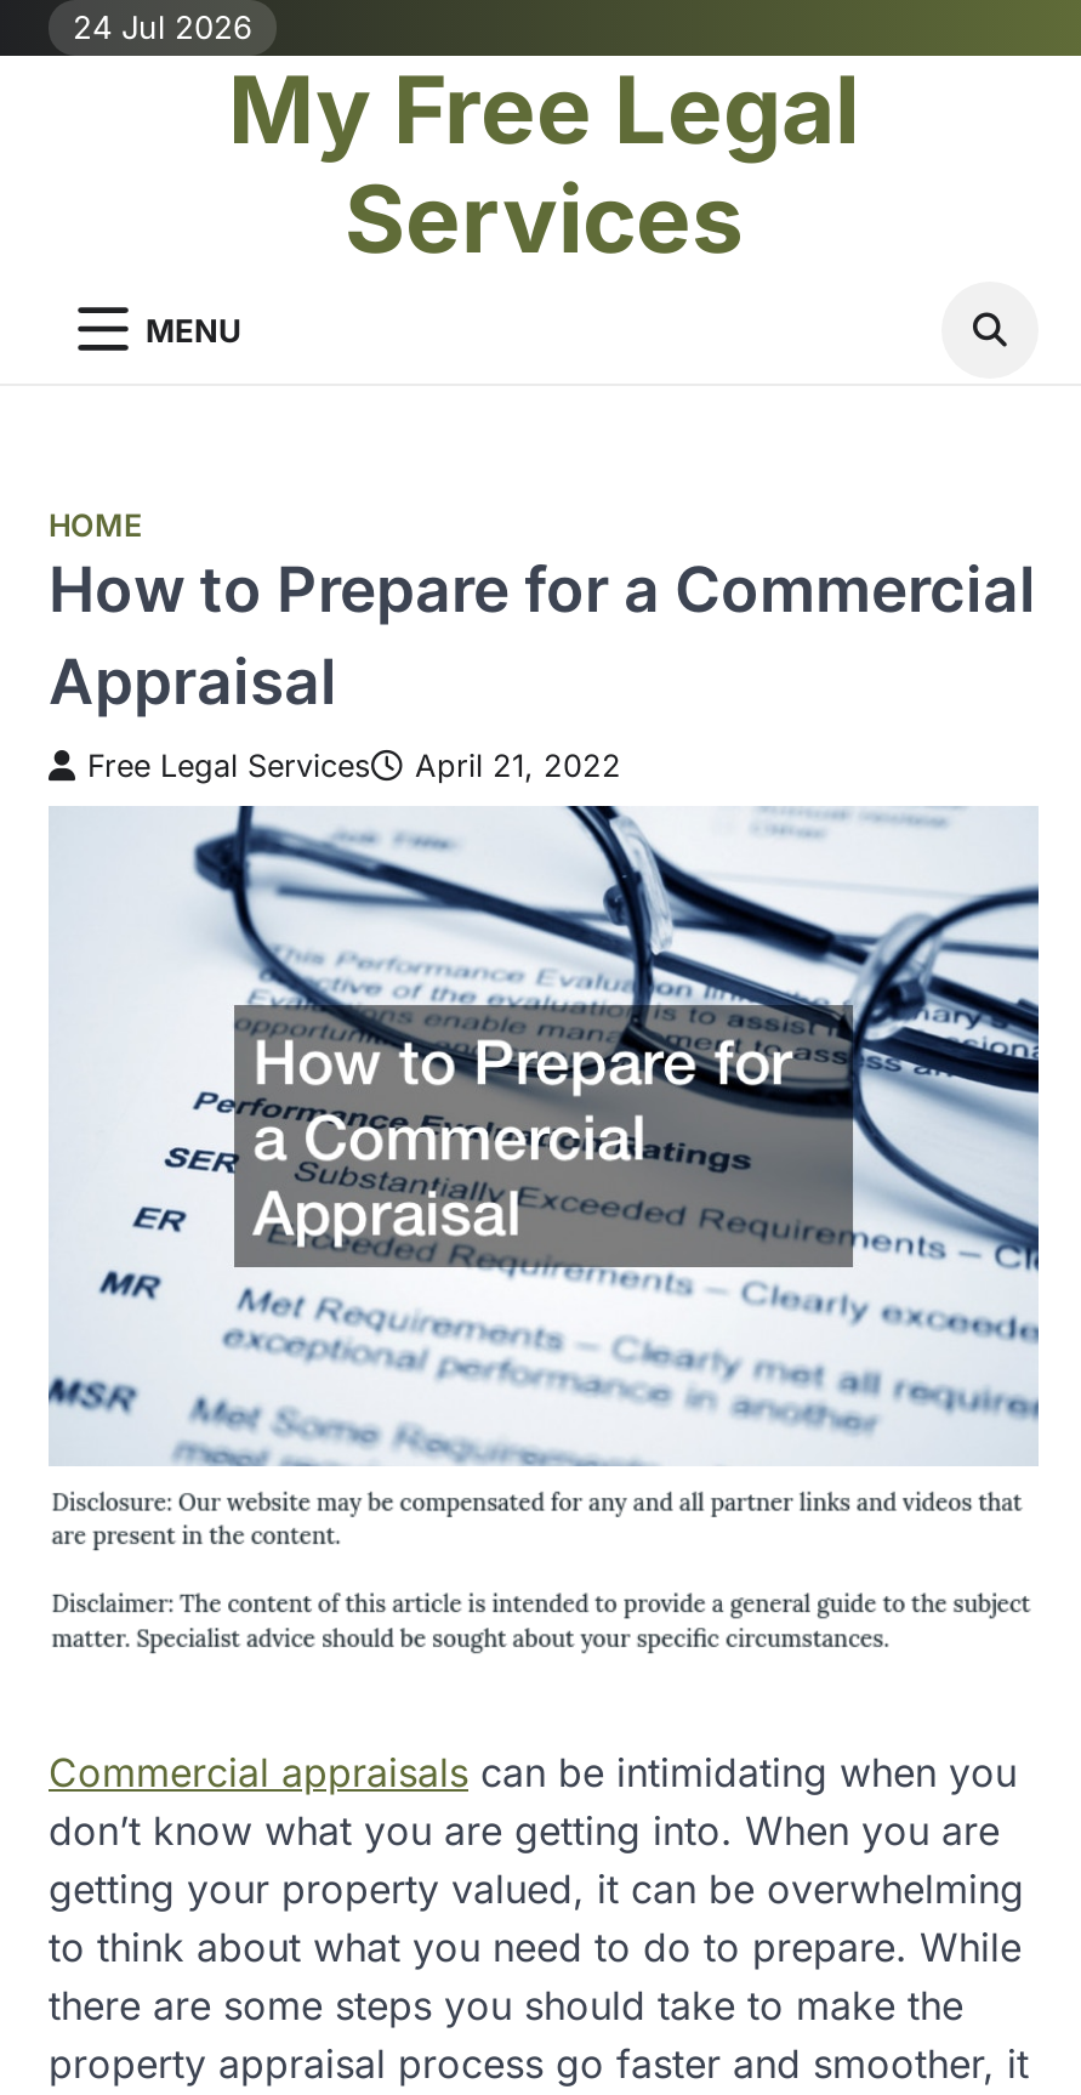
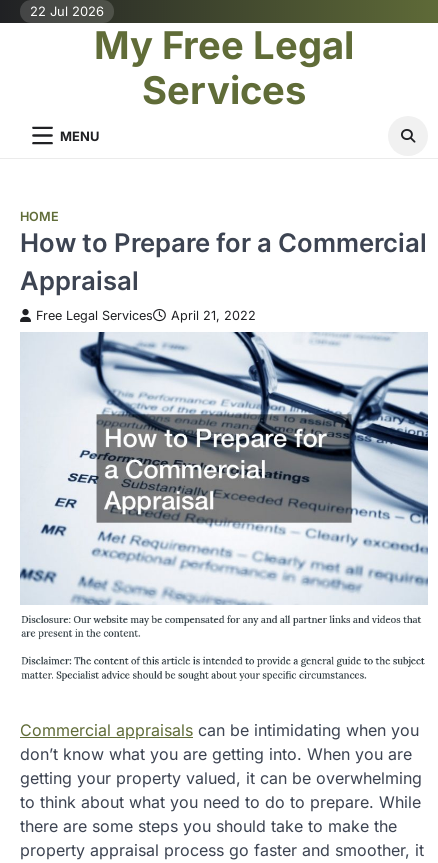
[73,7,252,46] 24 Jul 2026 -> [30,3,104,19] 22 Jul 2026

